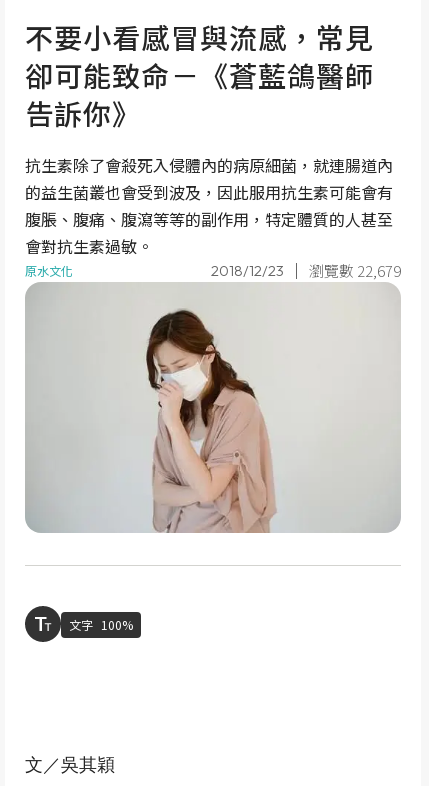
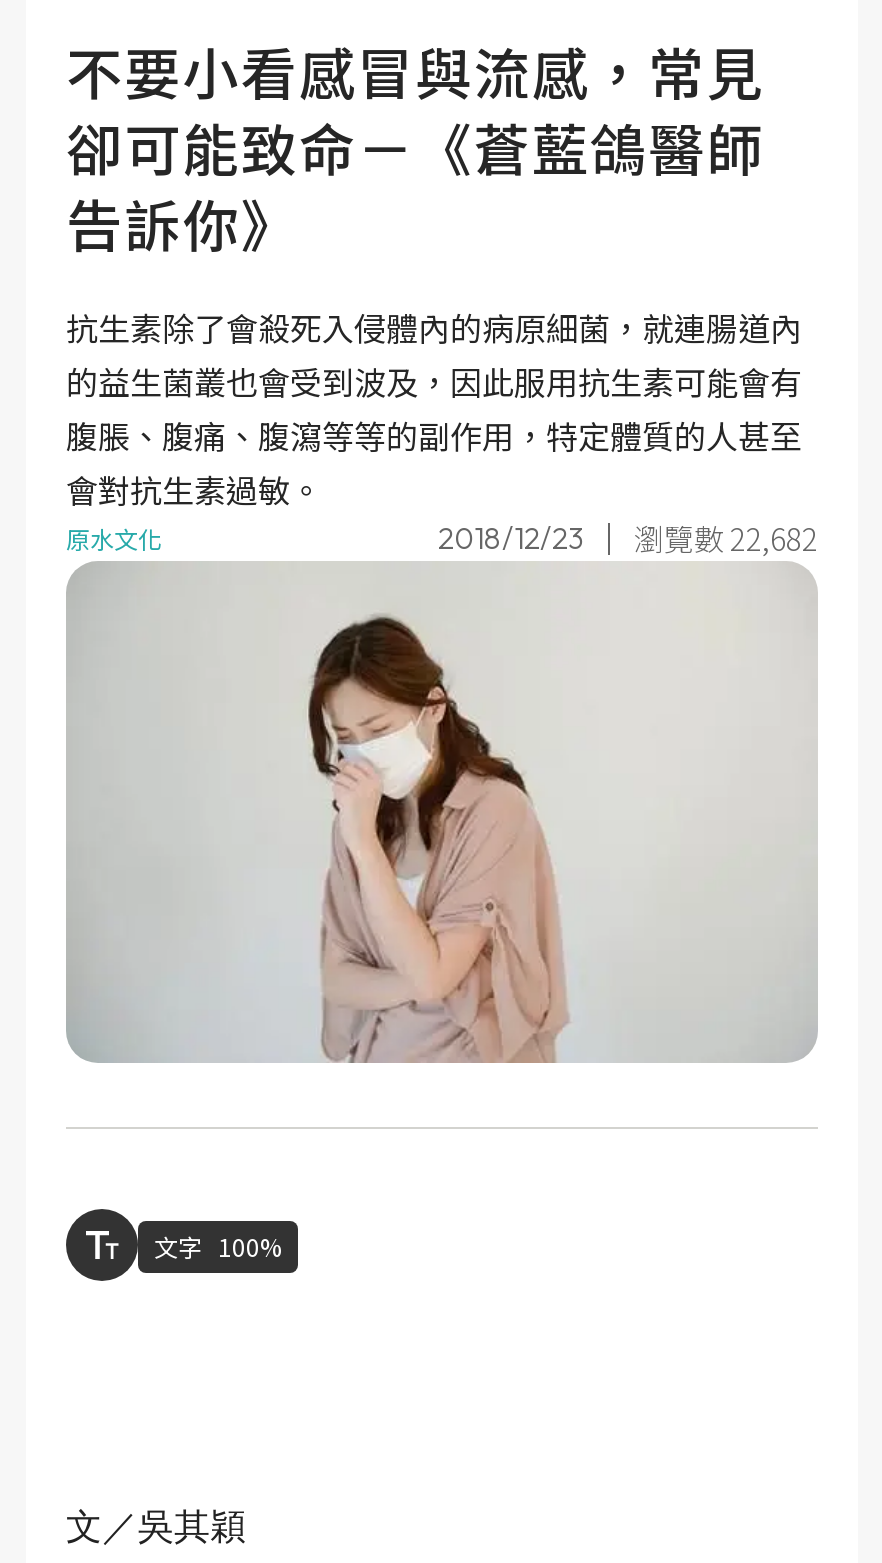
[211,260,401,281] 2018/12/23 瀏覽數 22,679 -> [438,517,818,559] 2018/12/23 瀏覽數 22,682

